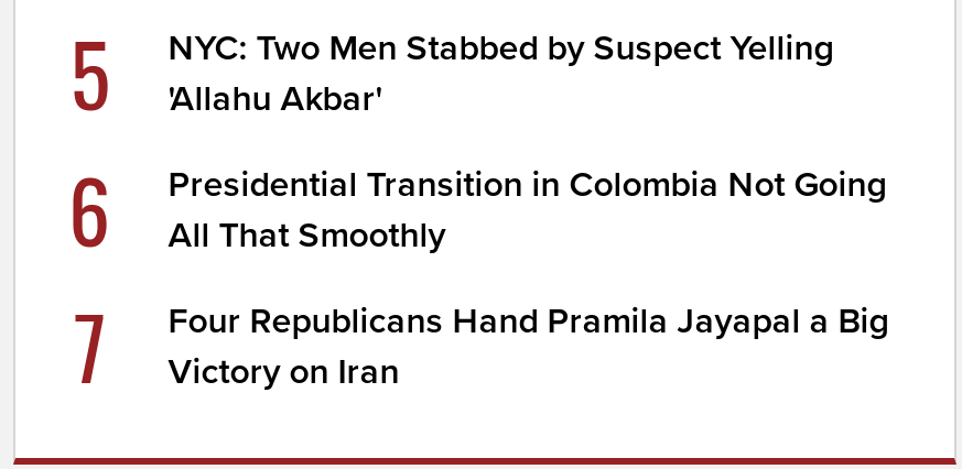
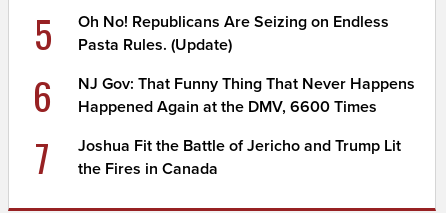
[168,26,834,121] NYC: Two Men Stabbed by Suspect Yelling | 'Allahu Akbar' -> [78,12,389,55] Oh No! Republicans Are Seizing on Endless | Pasta Rules. (Update)
[168,162,886,257] Presidential Transition in Colombia Not Going | All That Smoothly -> [78,74,415,117] NJ Gov: That Funny Thing That Never Happens | Happened Again at the DMV, 6600 Times
[168,299,889,394] Four Republicans Hand Pramila Jayapal a Big | Victory on Iran -> [78,136,401,179] Joshua Fit the Battle of Jericho and Trump Lit | the Fires in Canada

